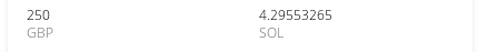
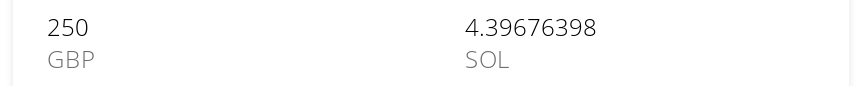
[259,6,332,24] 4.29553265 -> [465,10,597,44] 4.39676398

